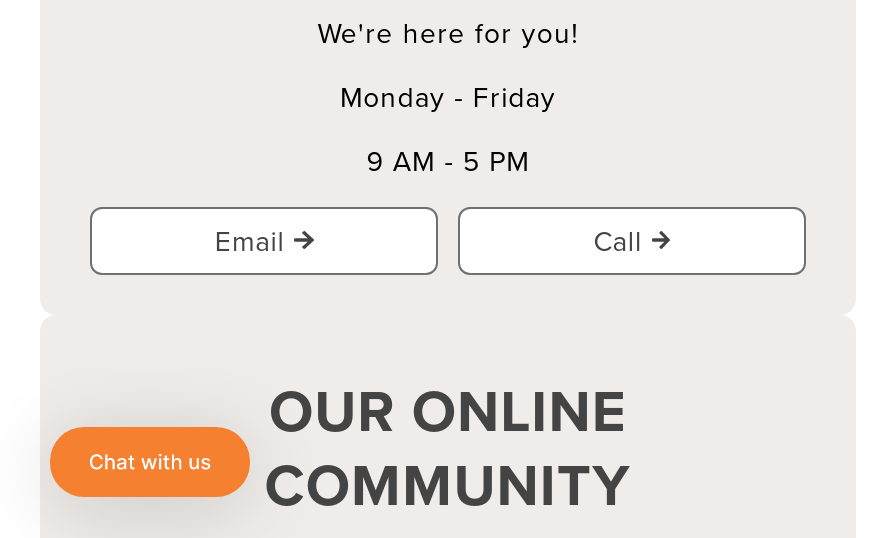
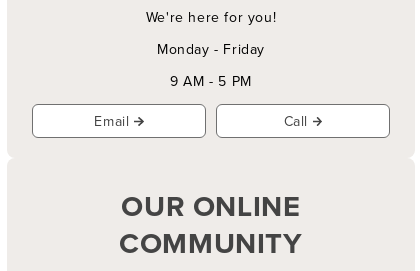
[48,424,252,500] [image] -> none

